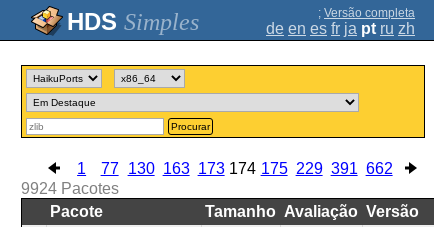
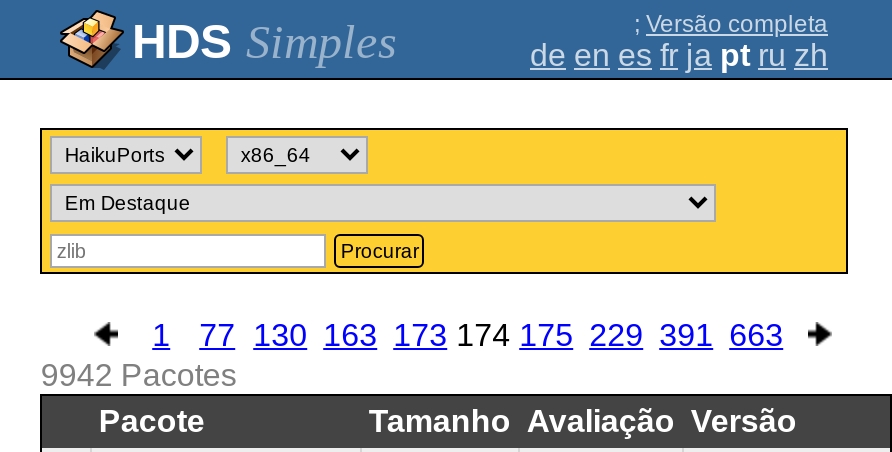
[77,160,393,177] 1 77 130 163 173 174 175 229 391 662 -> [152,318,783,352] 1 77 130 163 173 174 175 229 391 663
[21,180,119,197] 9924 Pacotes -> [41,358,237,392] 9942 Pacotes

